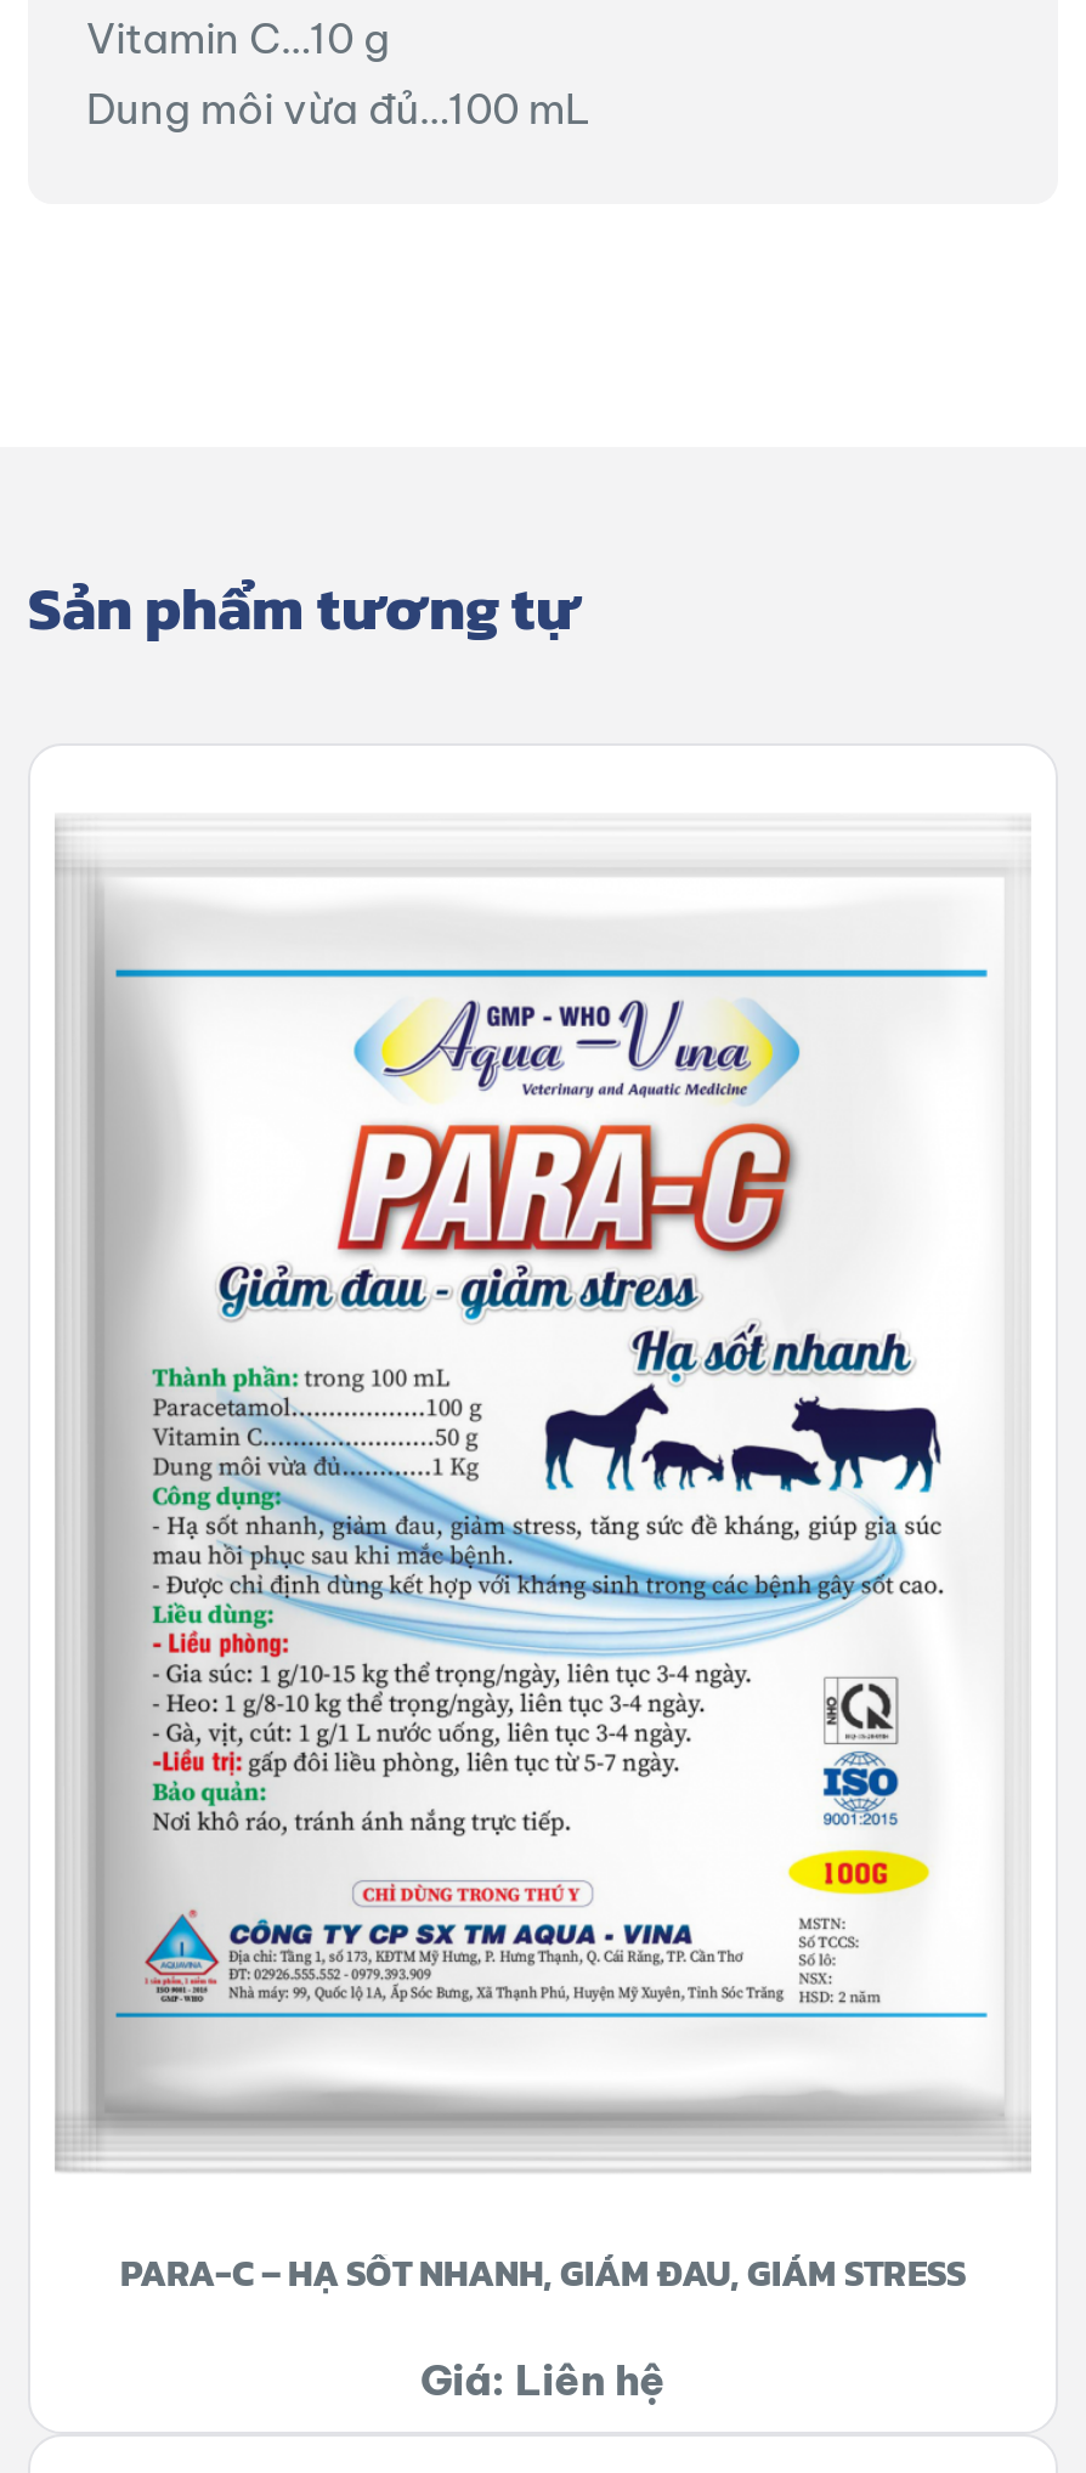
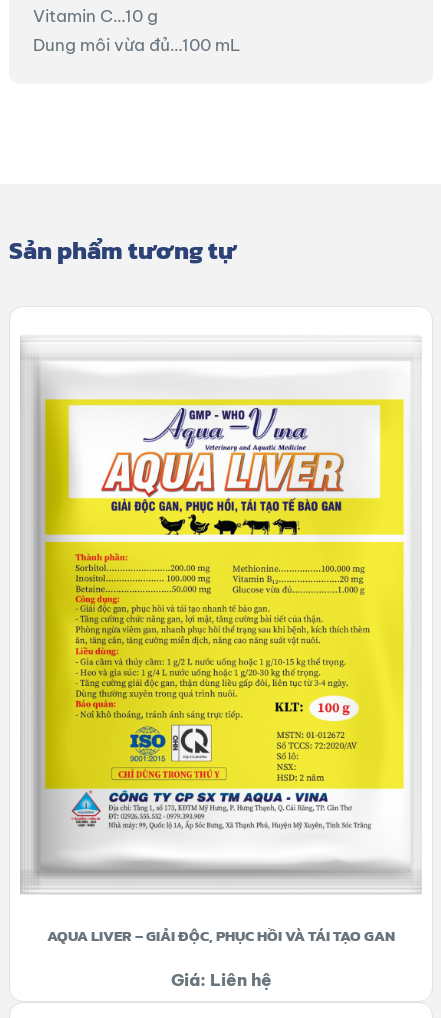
[113,967,990,2021] [image] -> [44,398,405,831] [image]
[120,2244,966,2300] PARA-C – HẠ SỐT NHANH, GIẢM ĐAU, GIẢM STRESS -> [47,924,395,947] AQUA LIVER – GIẢI ĐỘC, PHỤC HỒI VÀ TÁI TẠO GAN

